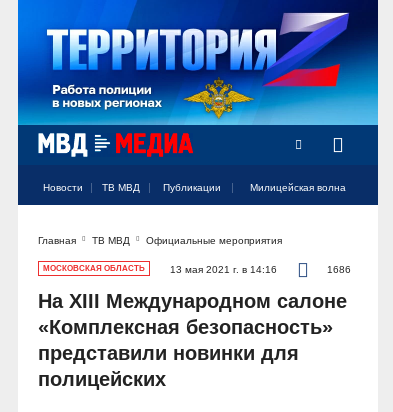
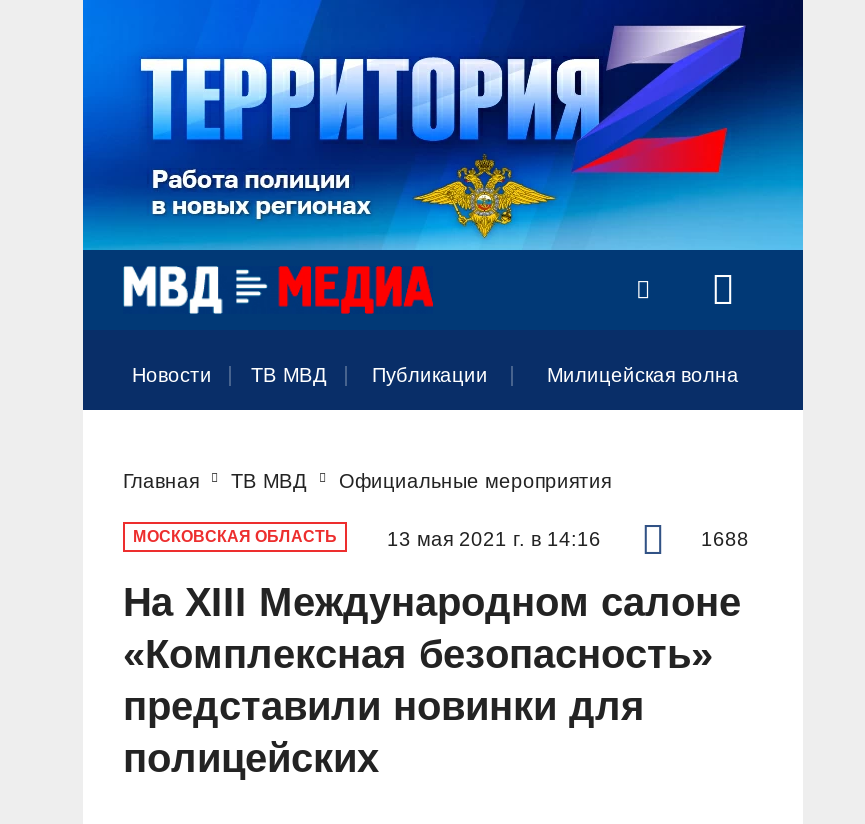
[327,264,351,275] 1686 -> [701,528,749,550] 1688

